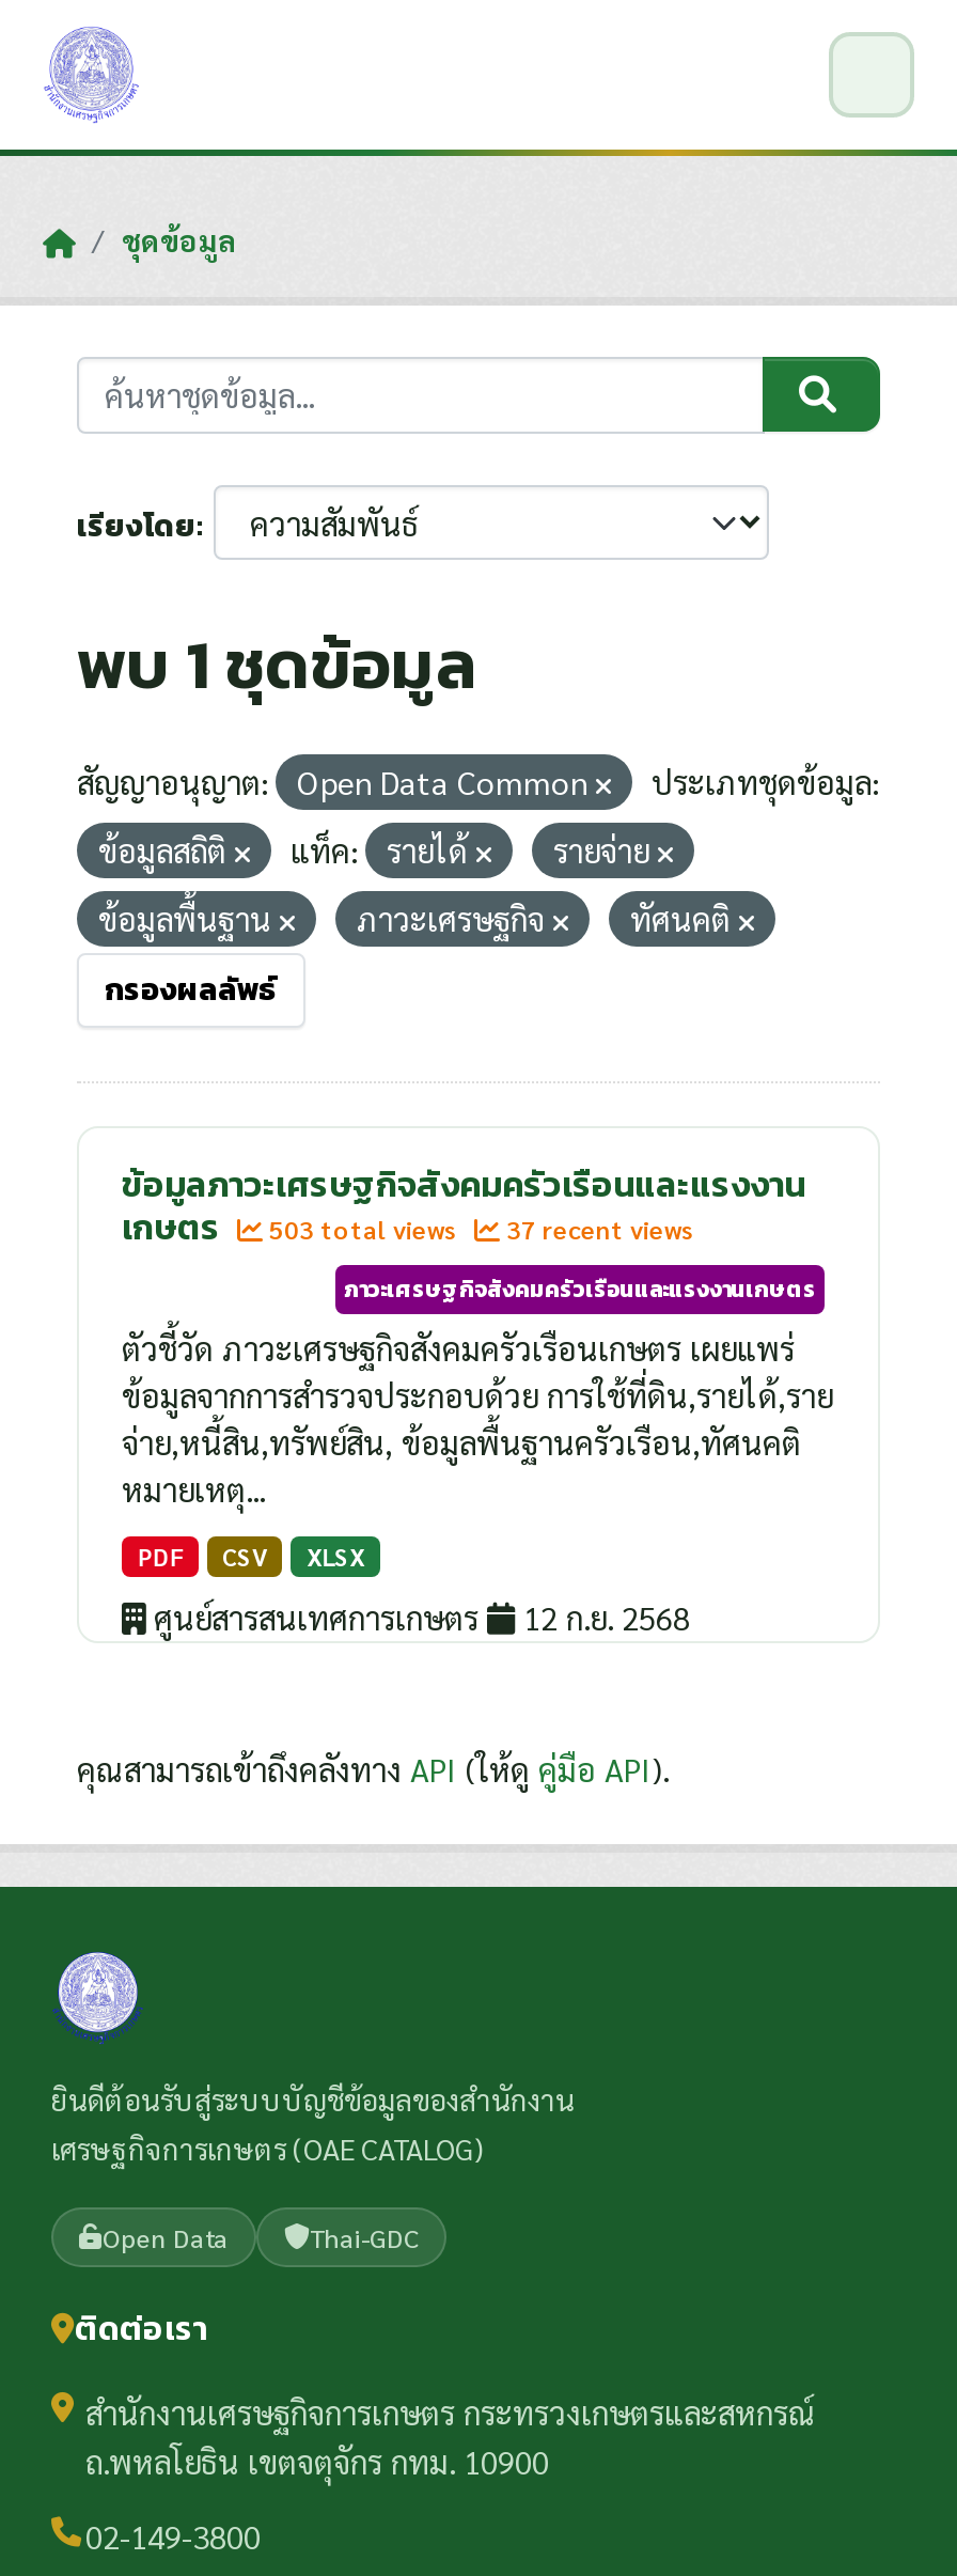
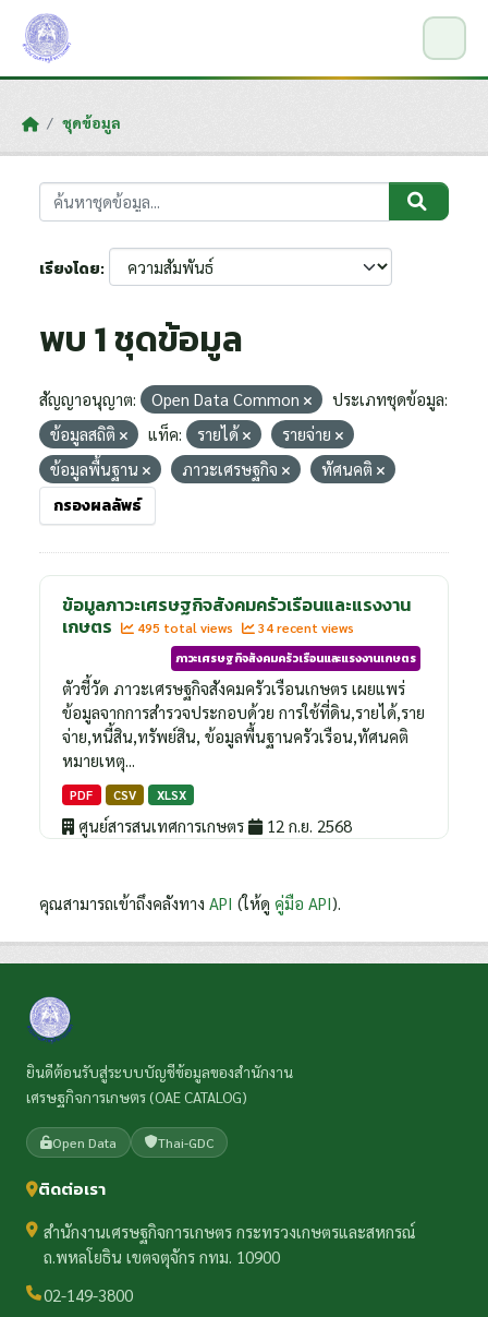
[263,1212,464,1246] 503 total views -> [134,619,236,636] 495 total views
[500,1212,694,1246] 37 recent views -> [255,619,354,636] 34 recent views

